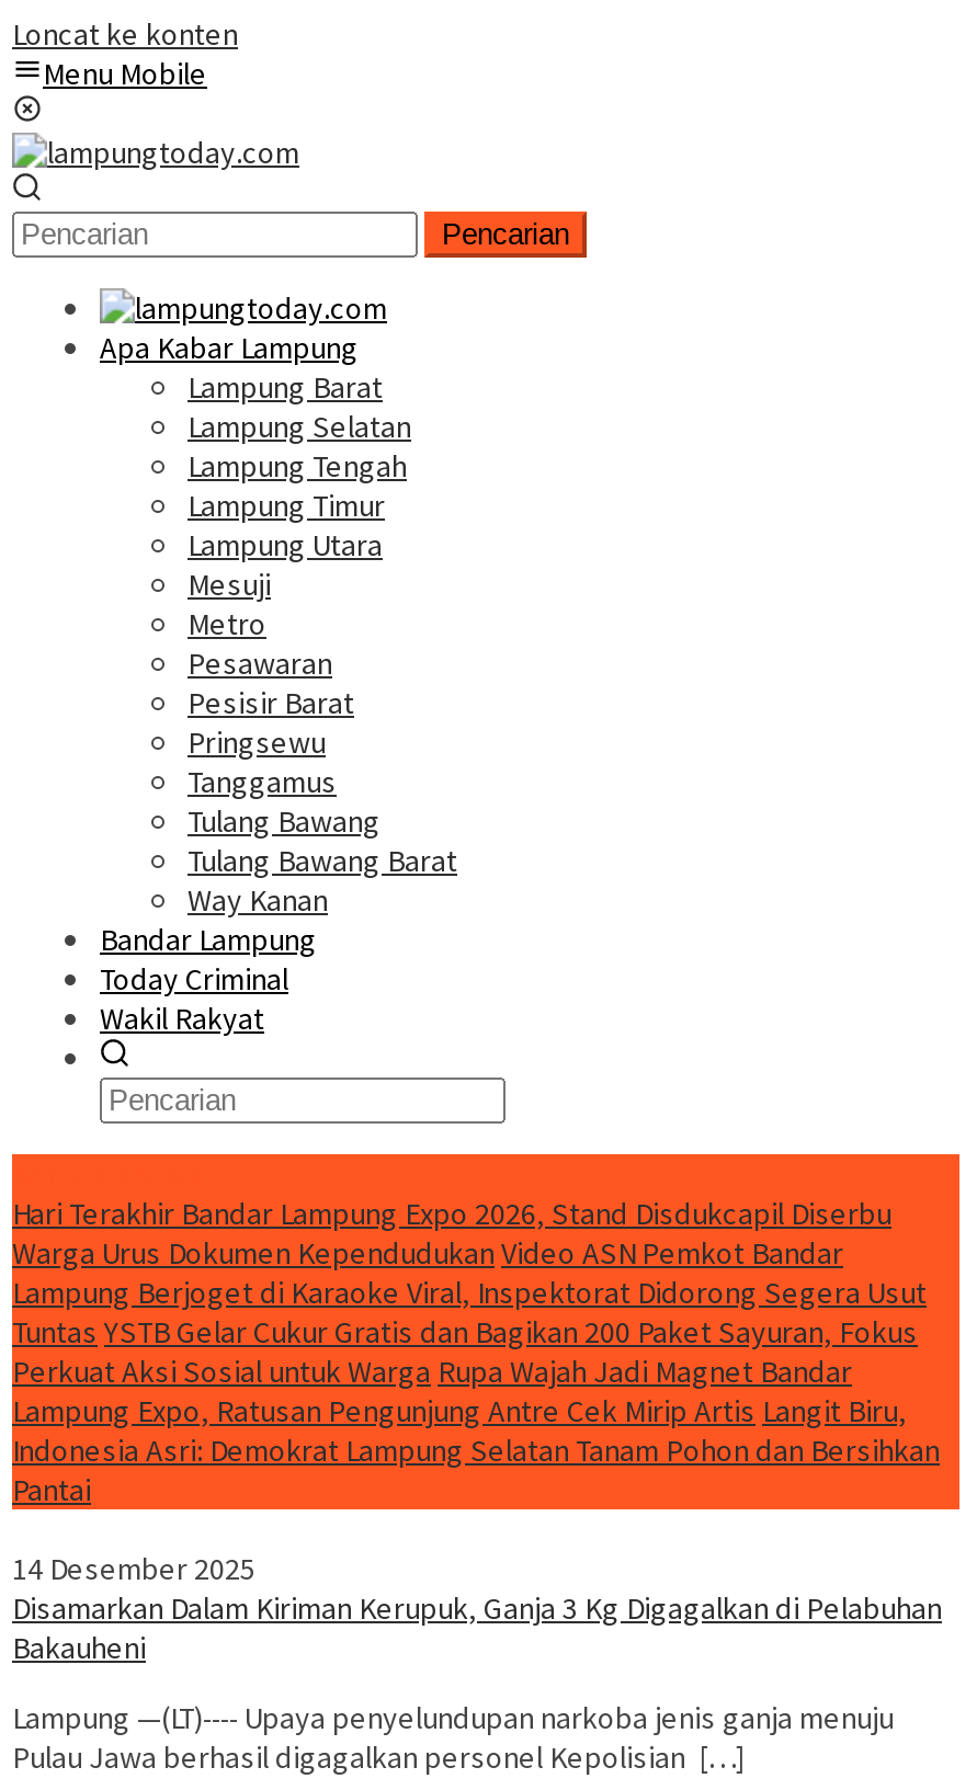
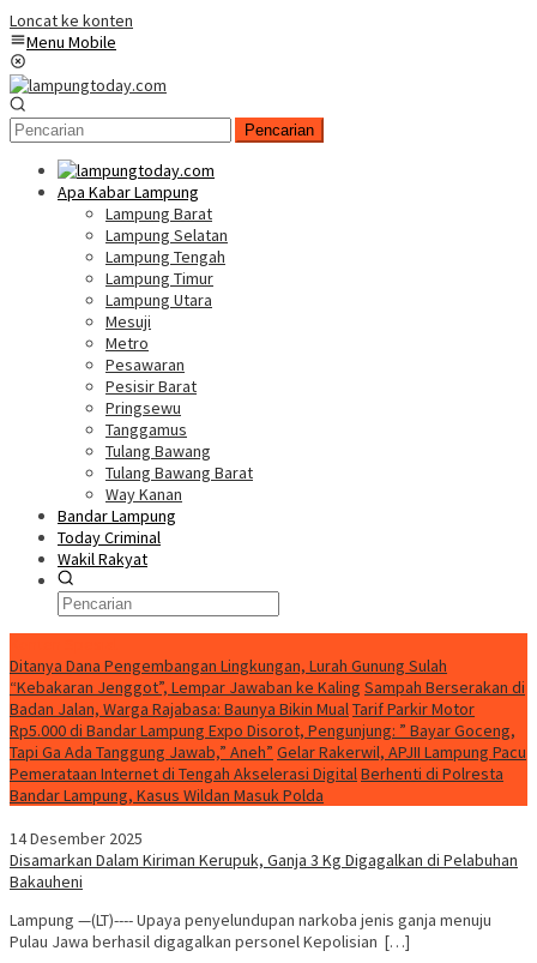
[12,1194,940,1509] Hari Terakhir Bandar Lampung Expo 2026, Stand Disdukcapil Diserbu | Warga Urus Dokumen Kependudukan Video ASN Pemkot Bandar | Lampung Berjoget di Karaoke Viral, Inspektorat Didorong Segera Usut | Tuntas YSTB Gelar Cukur Gratis dan Bagikan 200 Paket Sayuran, Fokus | Perkuat Aksi Sosial untuk Warga Rupa Wajah Jadi Magnet Bandar | Lampung Expo, Ratusan Pengunjung Antre Cek Mirip Artis Langit Biru, | Indonesia Asri: Demokrat Lampung Selatan Tanam Pohon dan Bersihkan | Pantai -> [10,655,526,806] Ditanya Dana Pengembangan Lingkungan, Lurah Gunung Sulah | “Kebakaran Jenggot”, Lempar Jawaban ke Kaling Sampah Berserakan di | Badan Jalan, Warga Rajabasa: Baunya Bikin Mual Tarif Parkir Motor | Rp5.000 di Bandar Lampung Expo Disorot, Pengunjung: ” Bayar Goceng, | Tapi Ga Ada Tanggung Jawab,” Aneh” Gelar Rakerwil, APJII Lampung Pacu | Pemerataan Internet di Tengah Akselerasi Digital Berhenti di Polresta | Bandar Lampung, Kasus Wildan Masuk Polda

